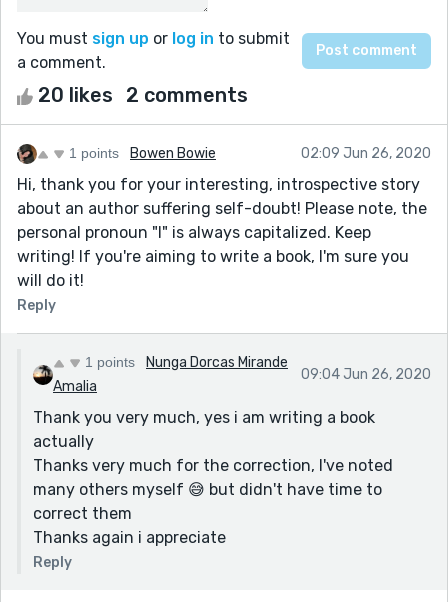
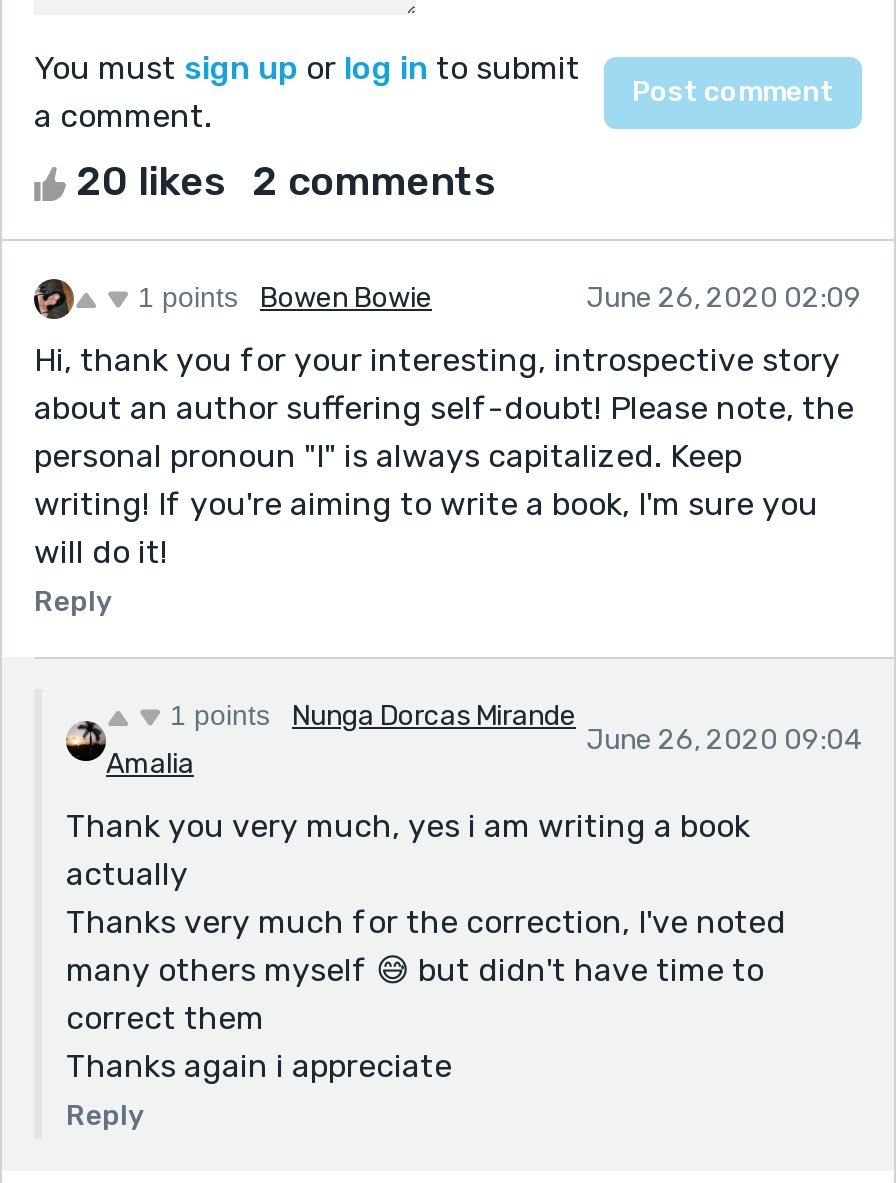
[301,145,431,162] 02:09 Jun 26, 2020 -> [586,281,862,315] June 26, 2020 02:09
[301,366,431,383] 09:04 Jun 26, 2020 -> [586,723,862,757] June 26, 2020 09:04

